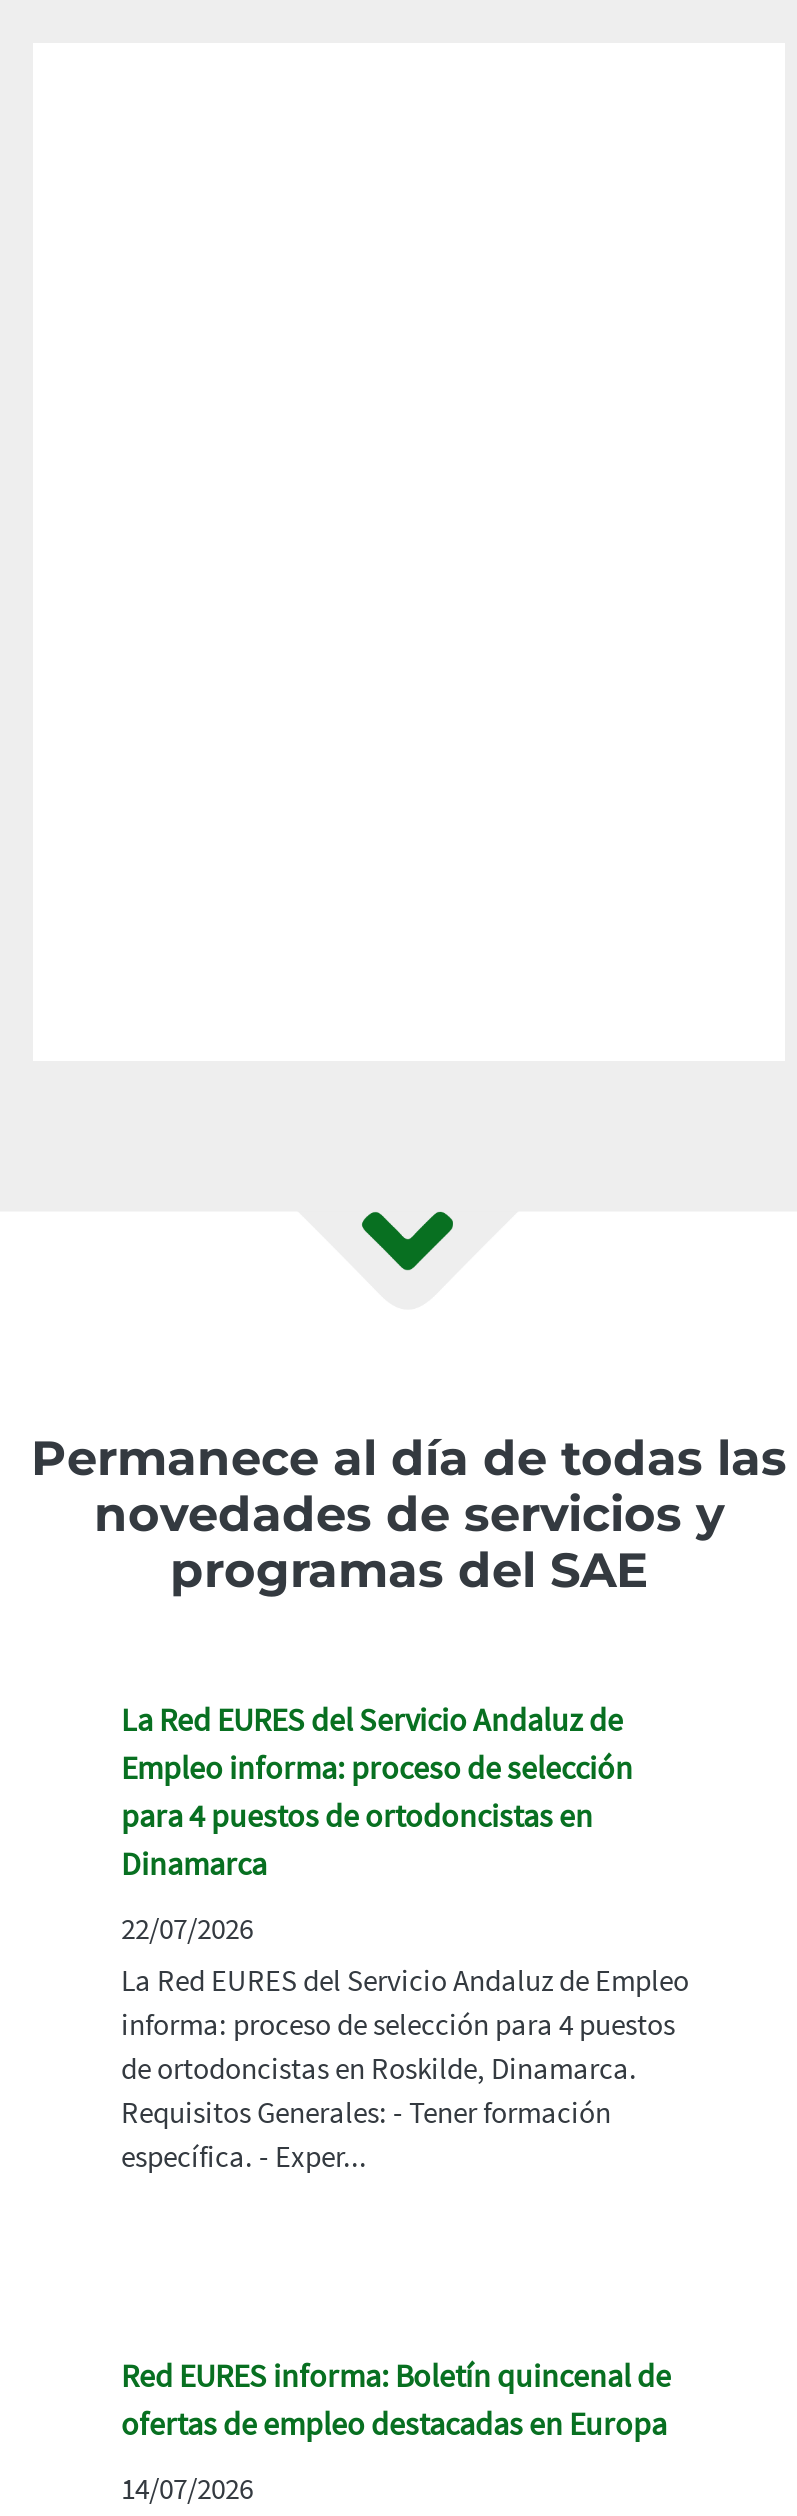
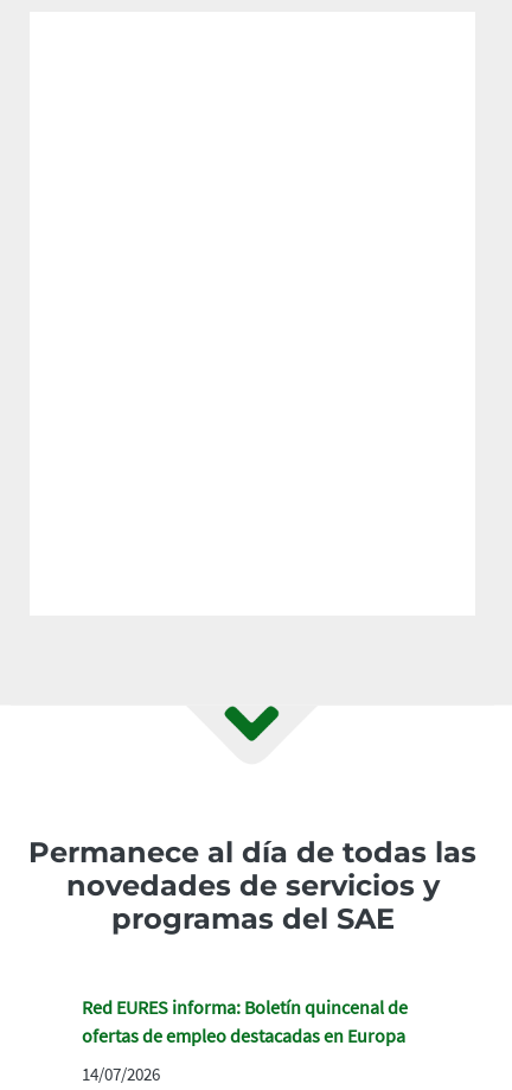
[121,1699,689,2175] La Red EURES del Servicio Andaluz de | Empleo informa: proceso de selección | para 4 puestos de ortodoncistas en | Dinamarca | 22/07/2026 | La Red EURES del Servicio Andaluz de Empleo | informa: proceso de selección para 4 puestos | de ortodoncistas en Roskilde, Dinamarca. | Requisitos Generales: - Tener formación | específica. - Exper... -> none

